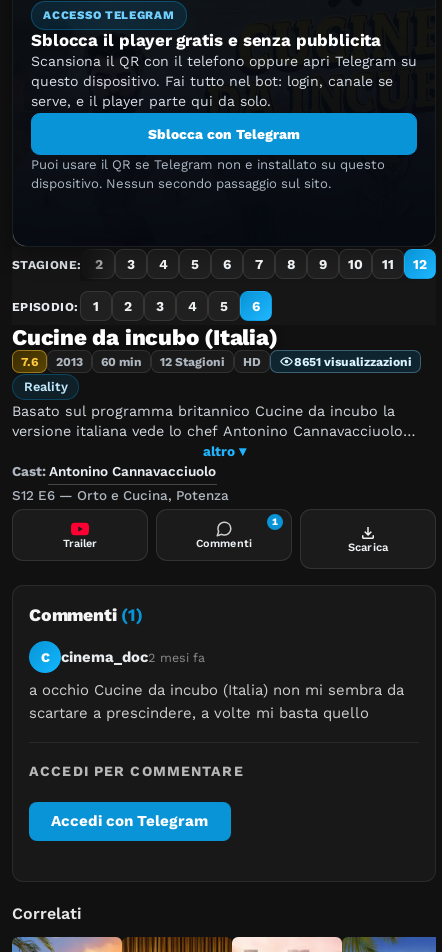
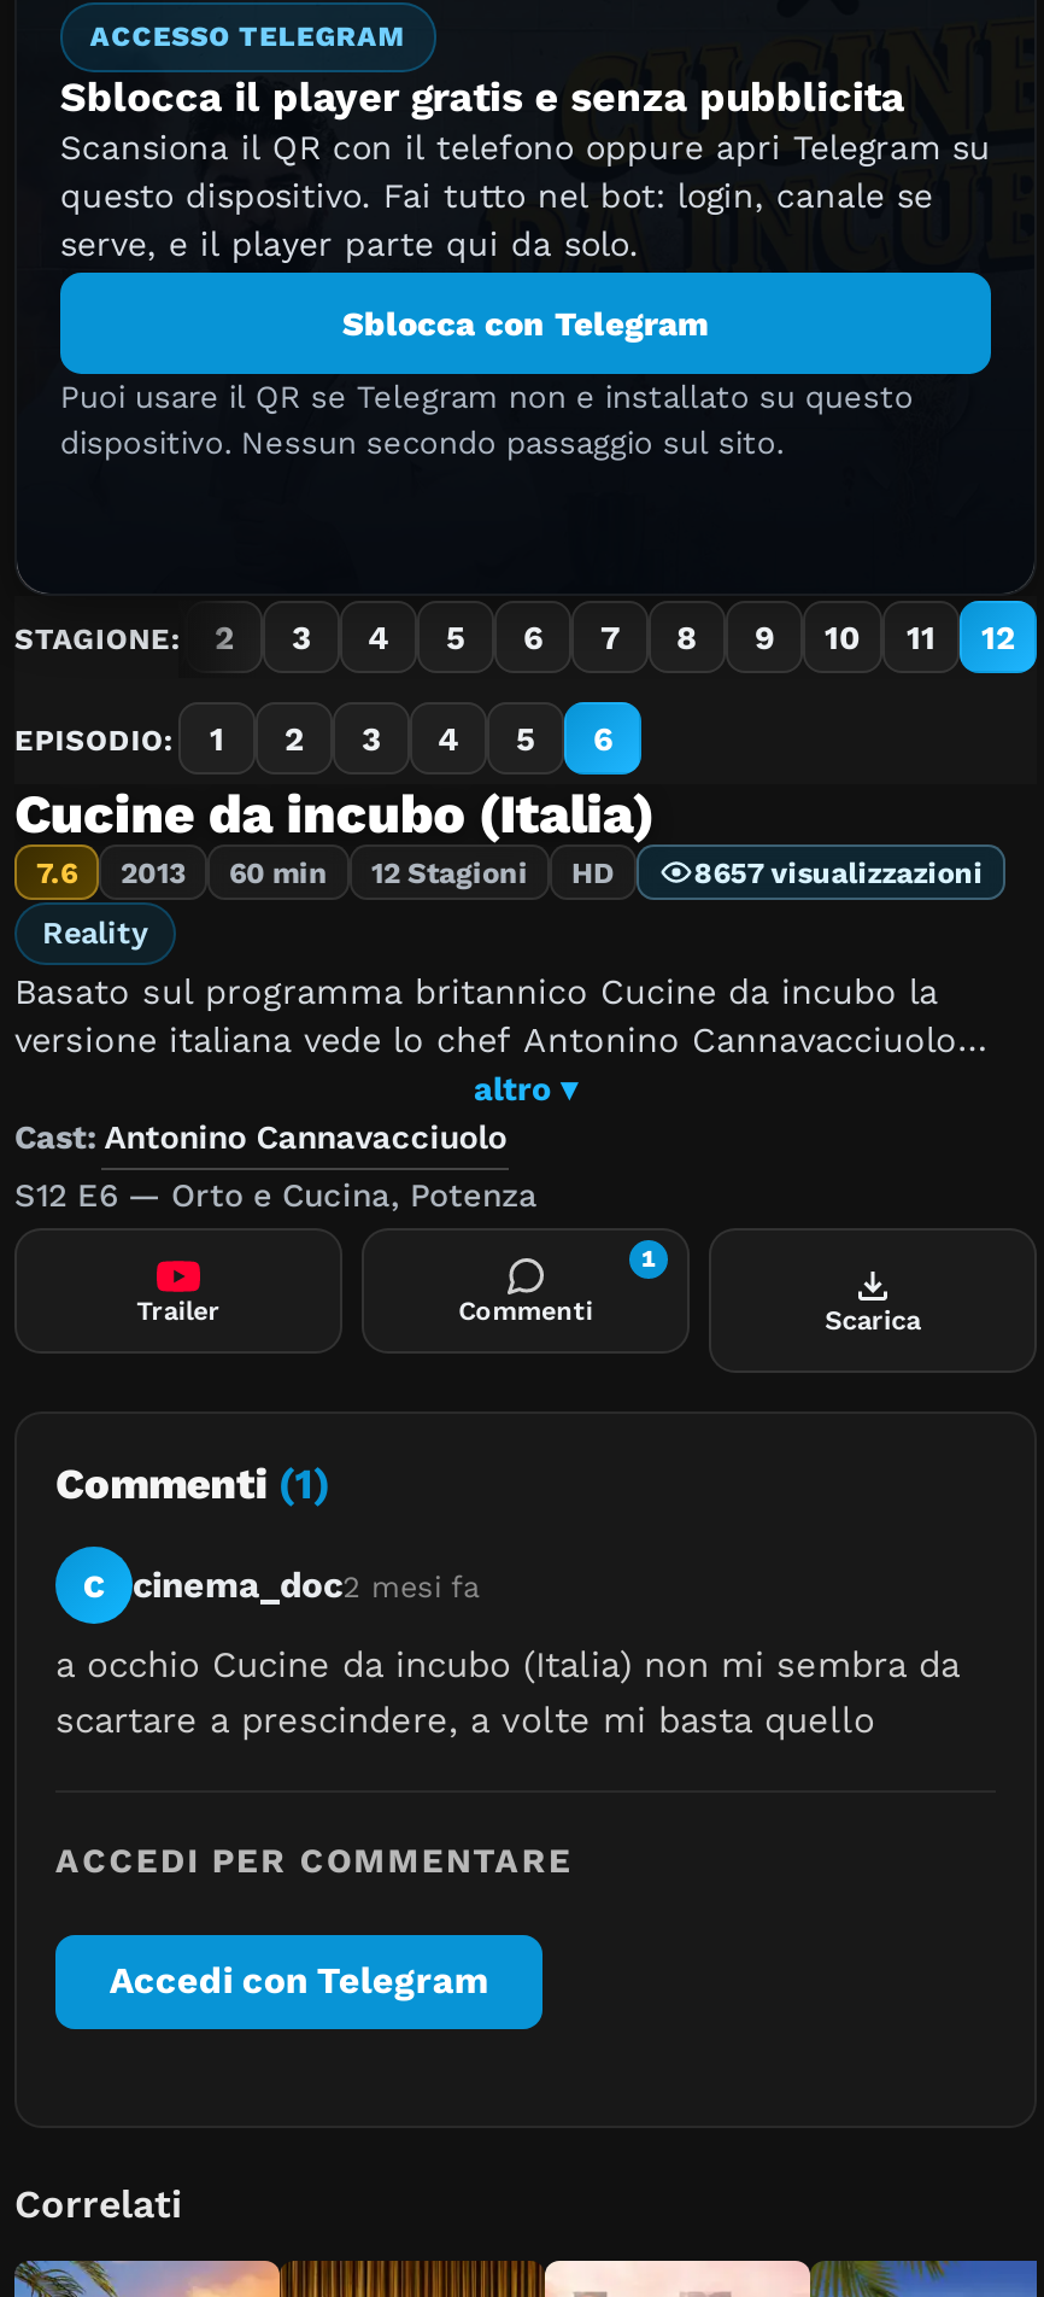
[294,355,412,369] 8651 visualizzazioni -> [694,856,983,889] 8657 visualizzazioni

